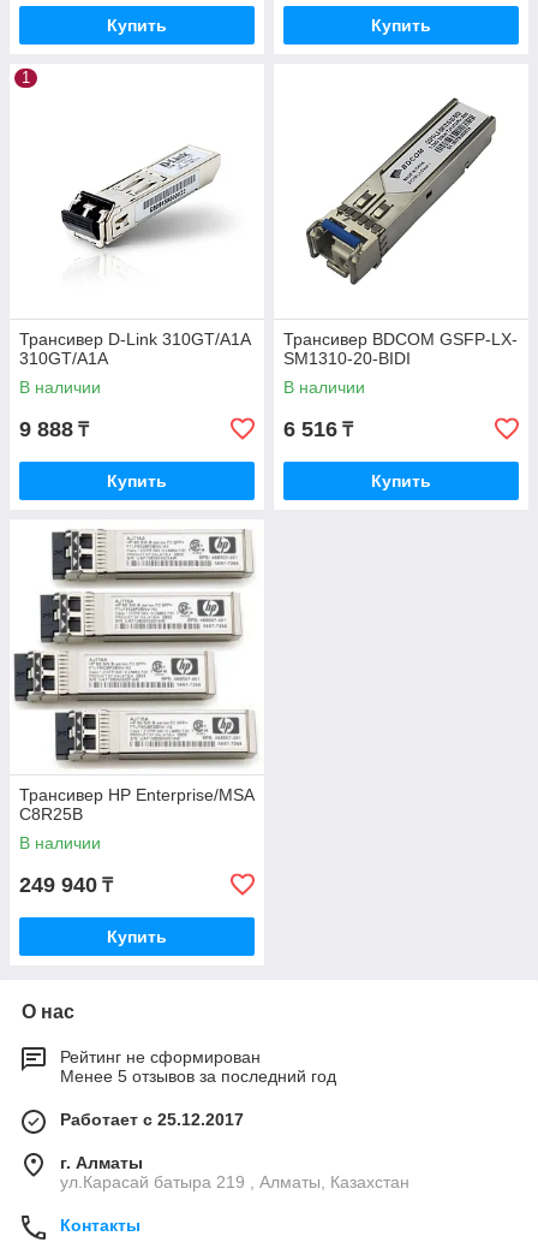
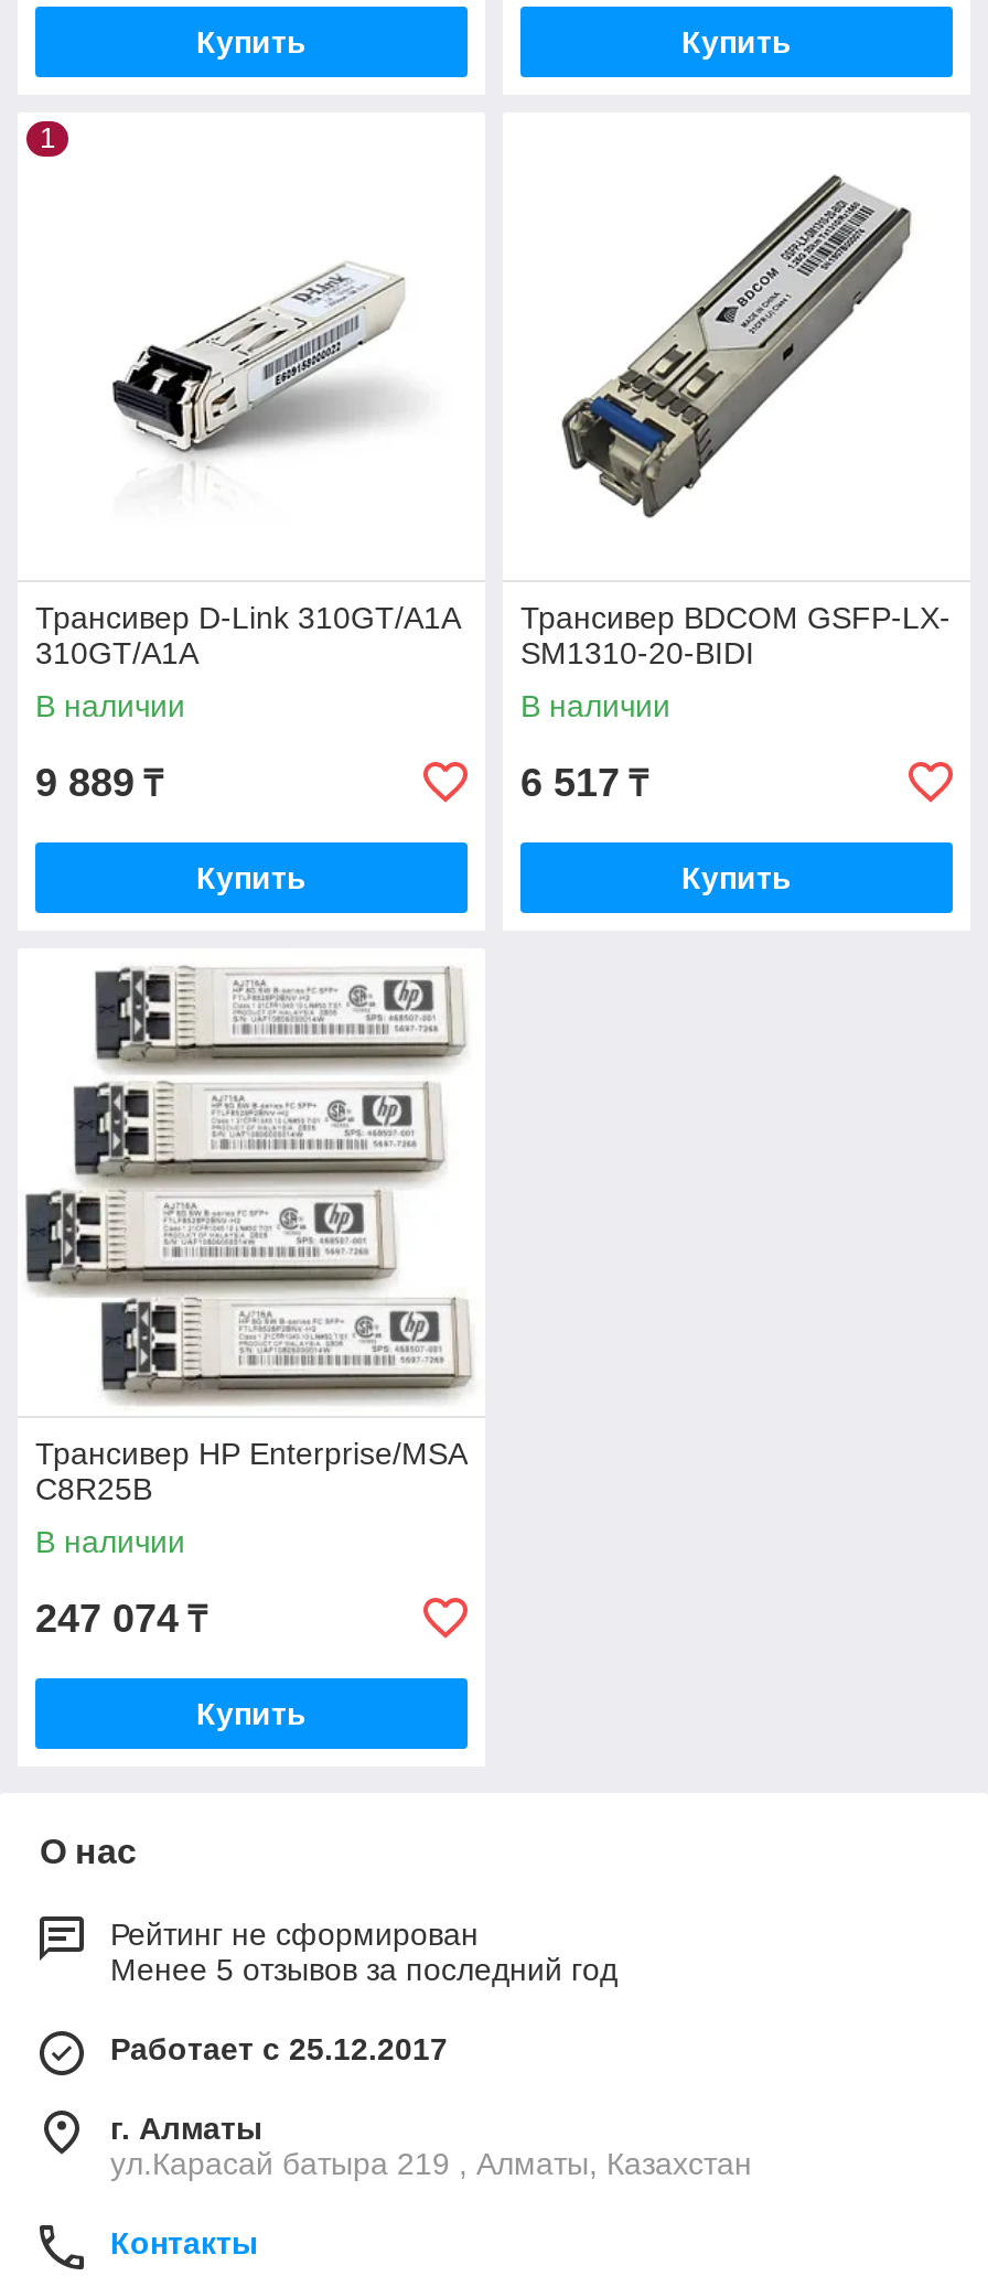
[19,418,89,442] 9 888 ₸ -> [35,762,163,806] 9 889 ₸
[283,418,353,442] 6 516 ₸ -> [520,762,648,806] 6 517 ₸
[19,873,113,897] 249 940 ₸ -> [35,1598,207,1642] 247 074 ₸

